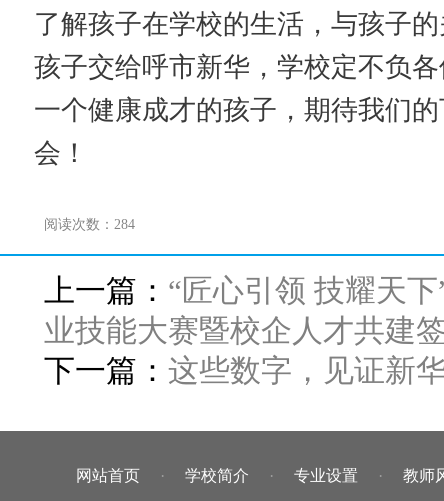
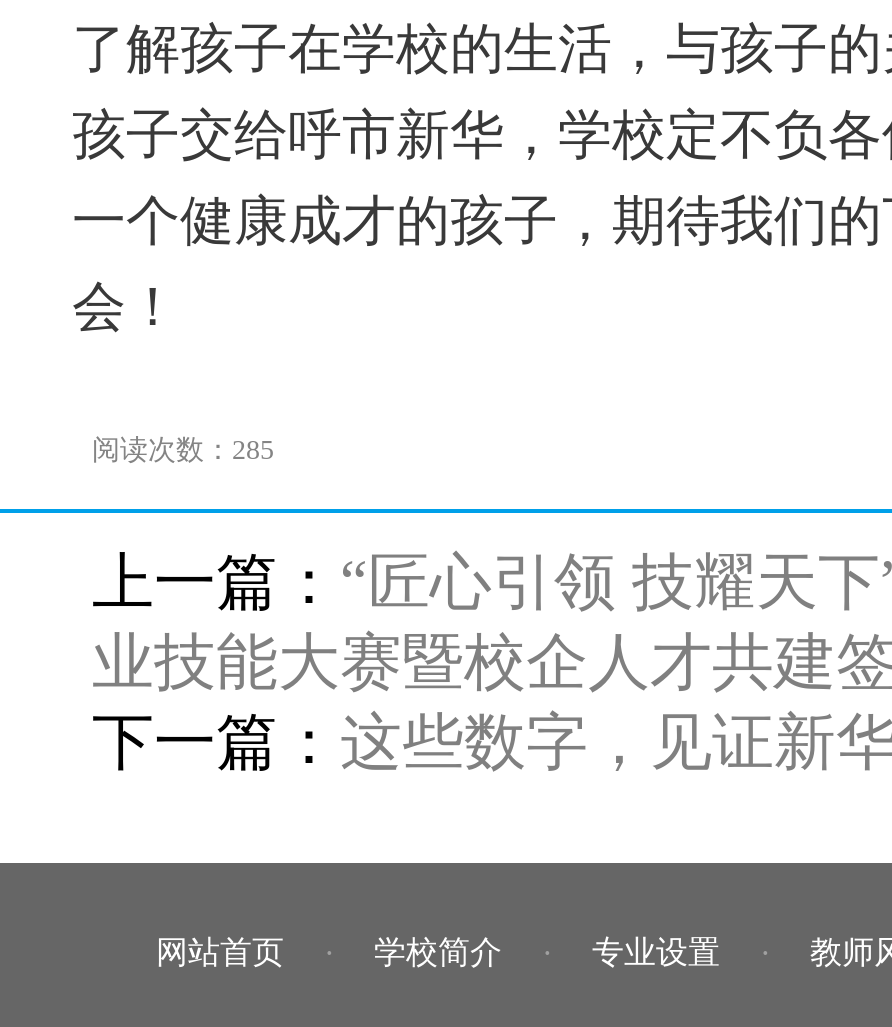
[44,216,135,231] 阅读次数：284 -> [92,434,274,464] 阅读次数：285

